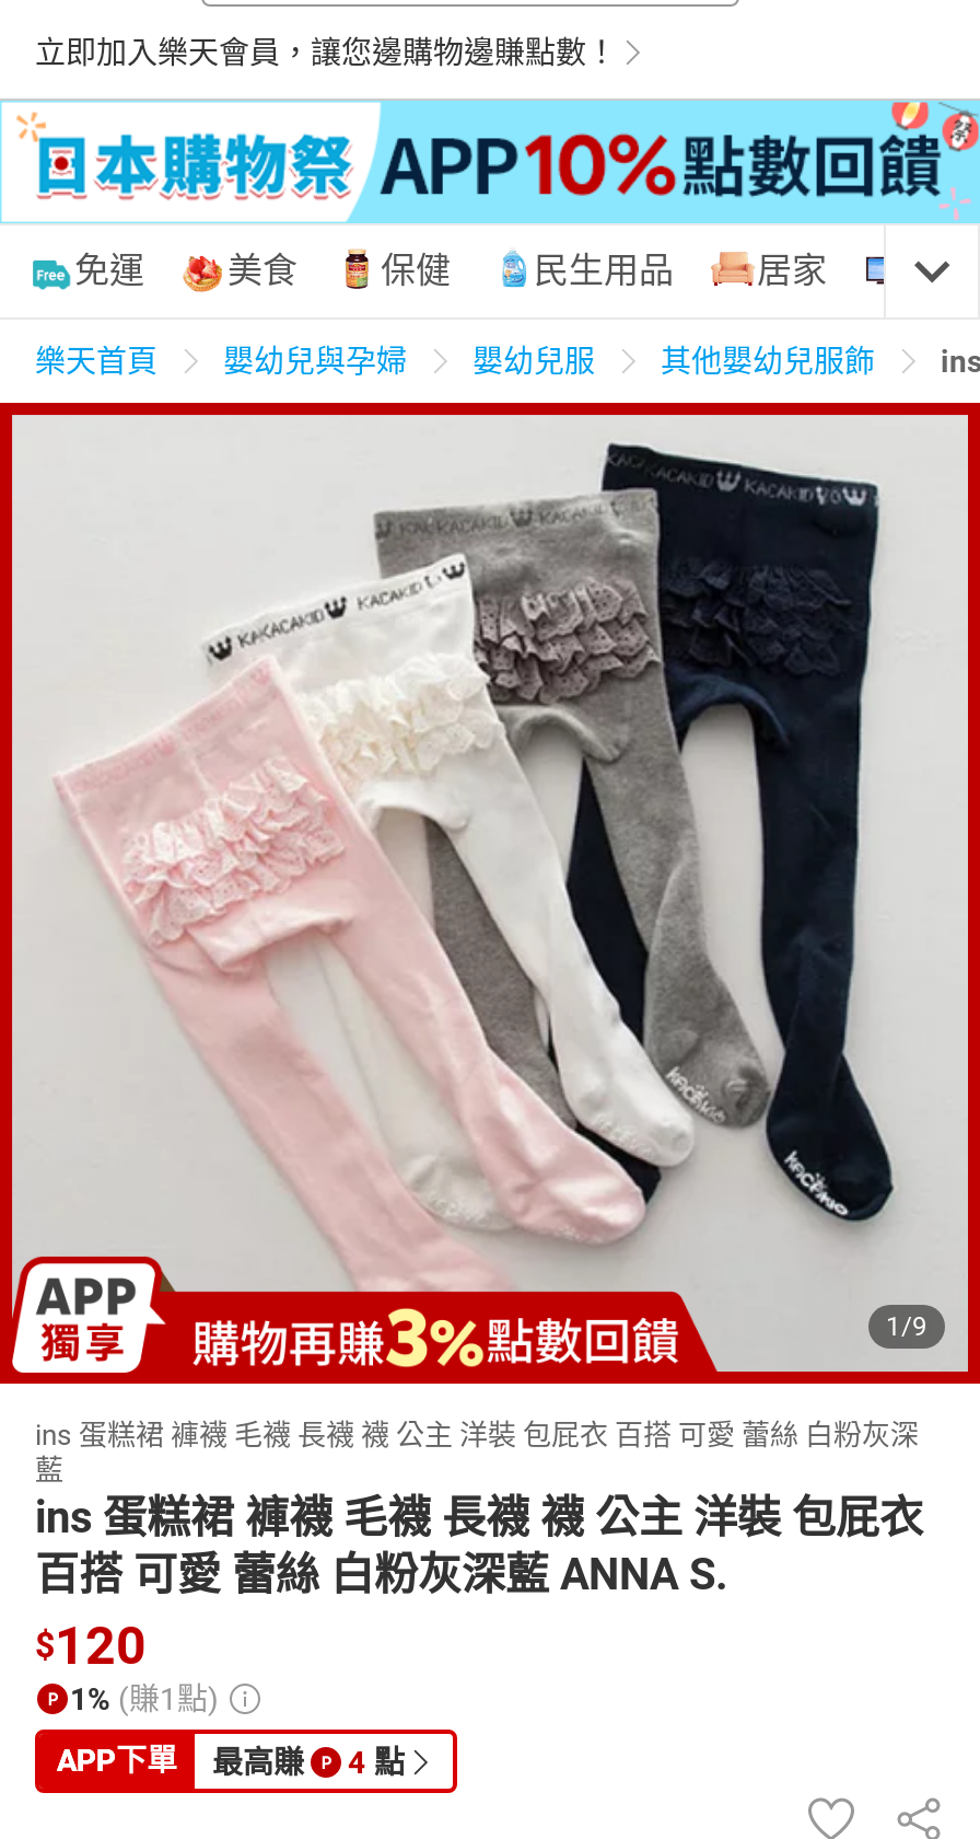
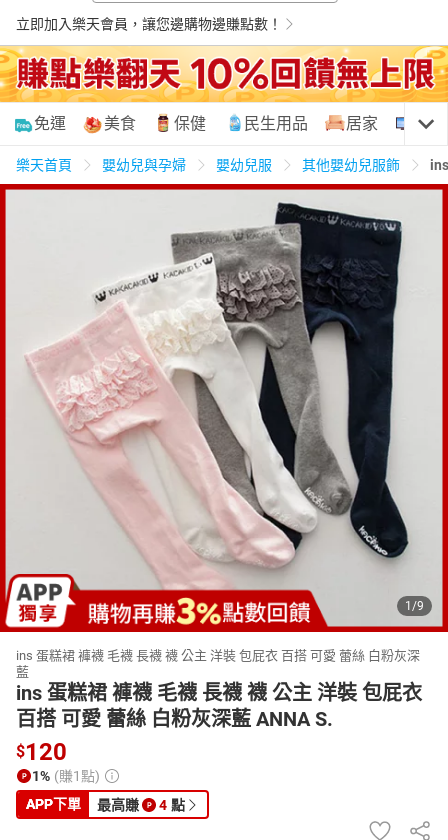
[7,99,973,225] [image] -> [3,45,445,103] [image]

